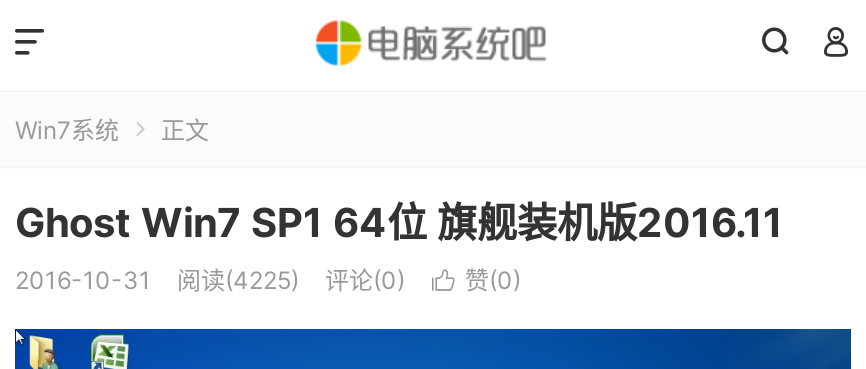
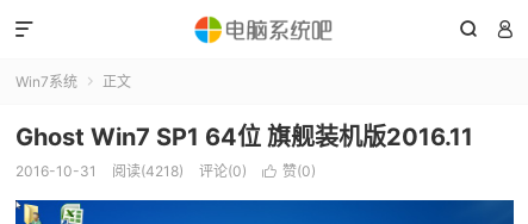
[177,265,299,295] 阅读(4225) -> [112,162,184,180] 阅读(4218)

